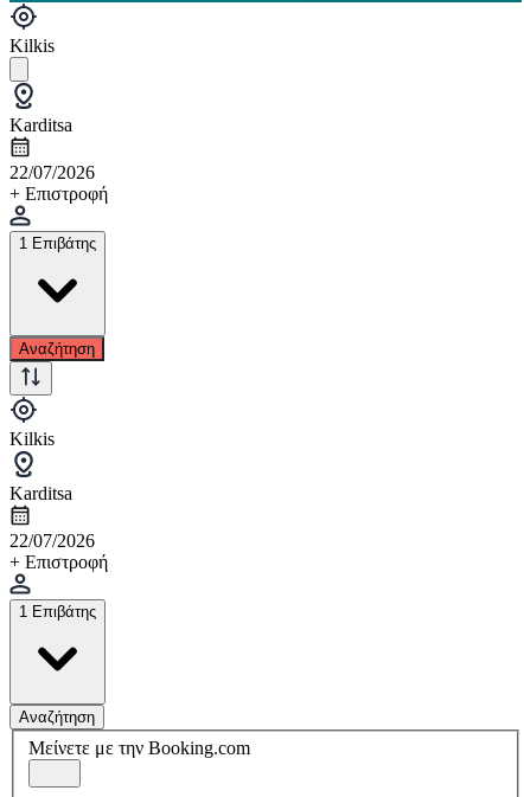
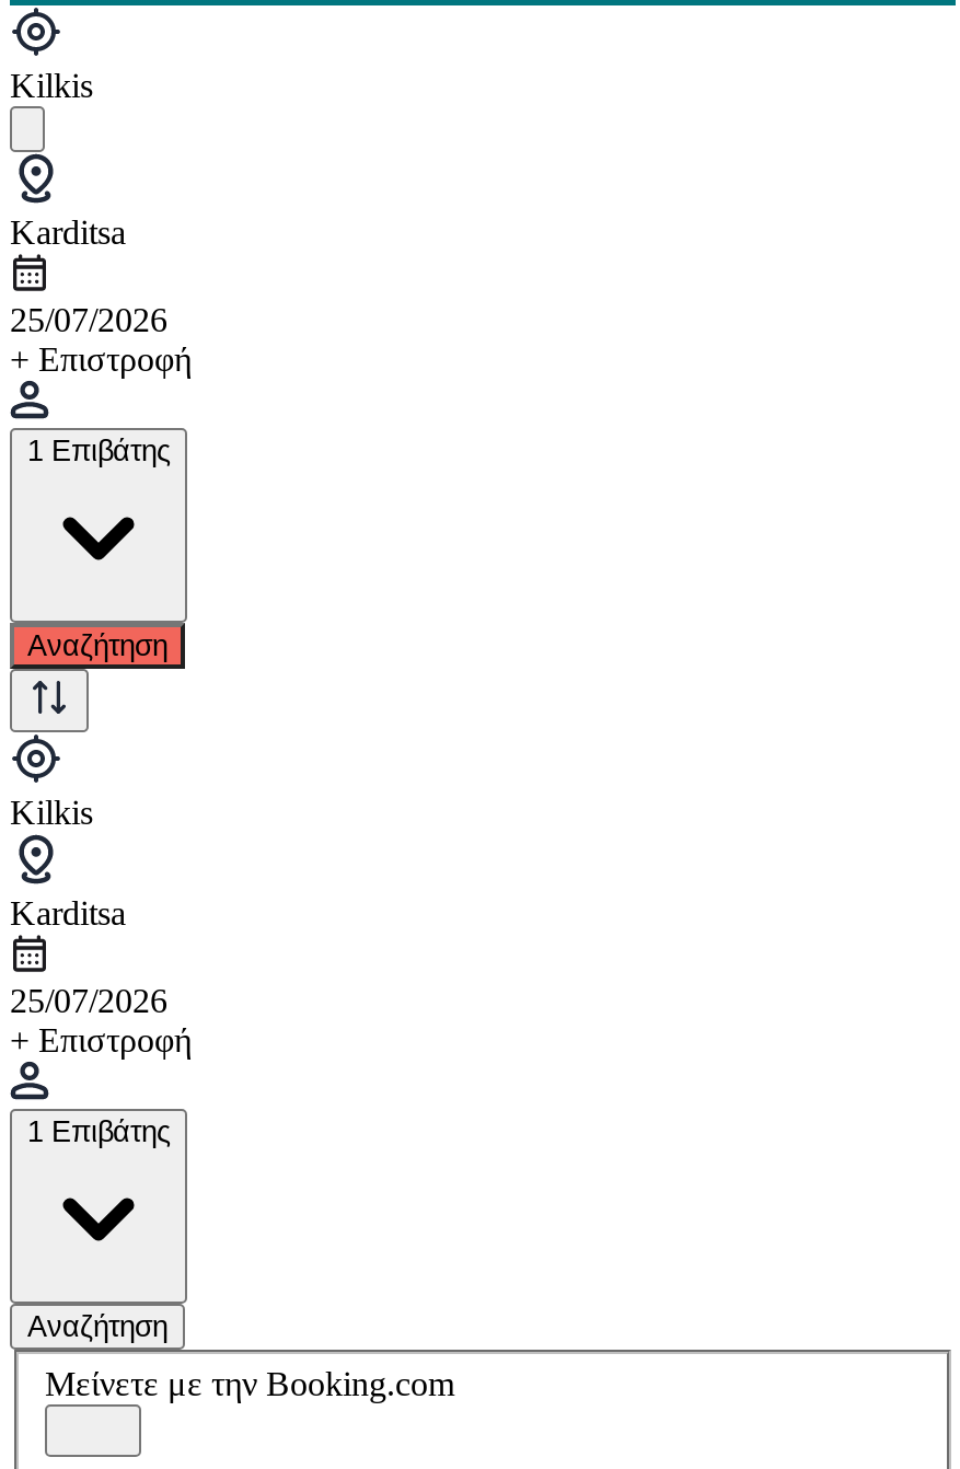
[9,162,95,182] 22/07/2026 -> [10,301,167,338] 25/07/2026
[9,530,95,550] 22/07/2026 -> [10,981,167,1019] 25/07/2026

